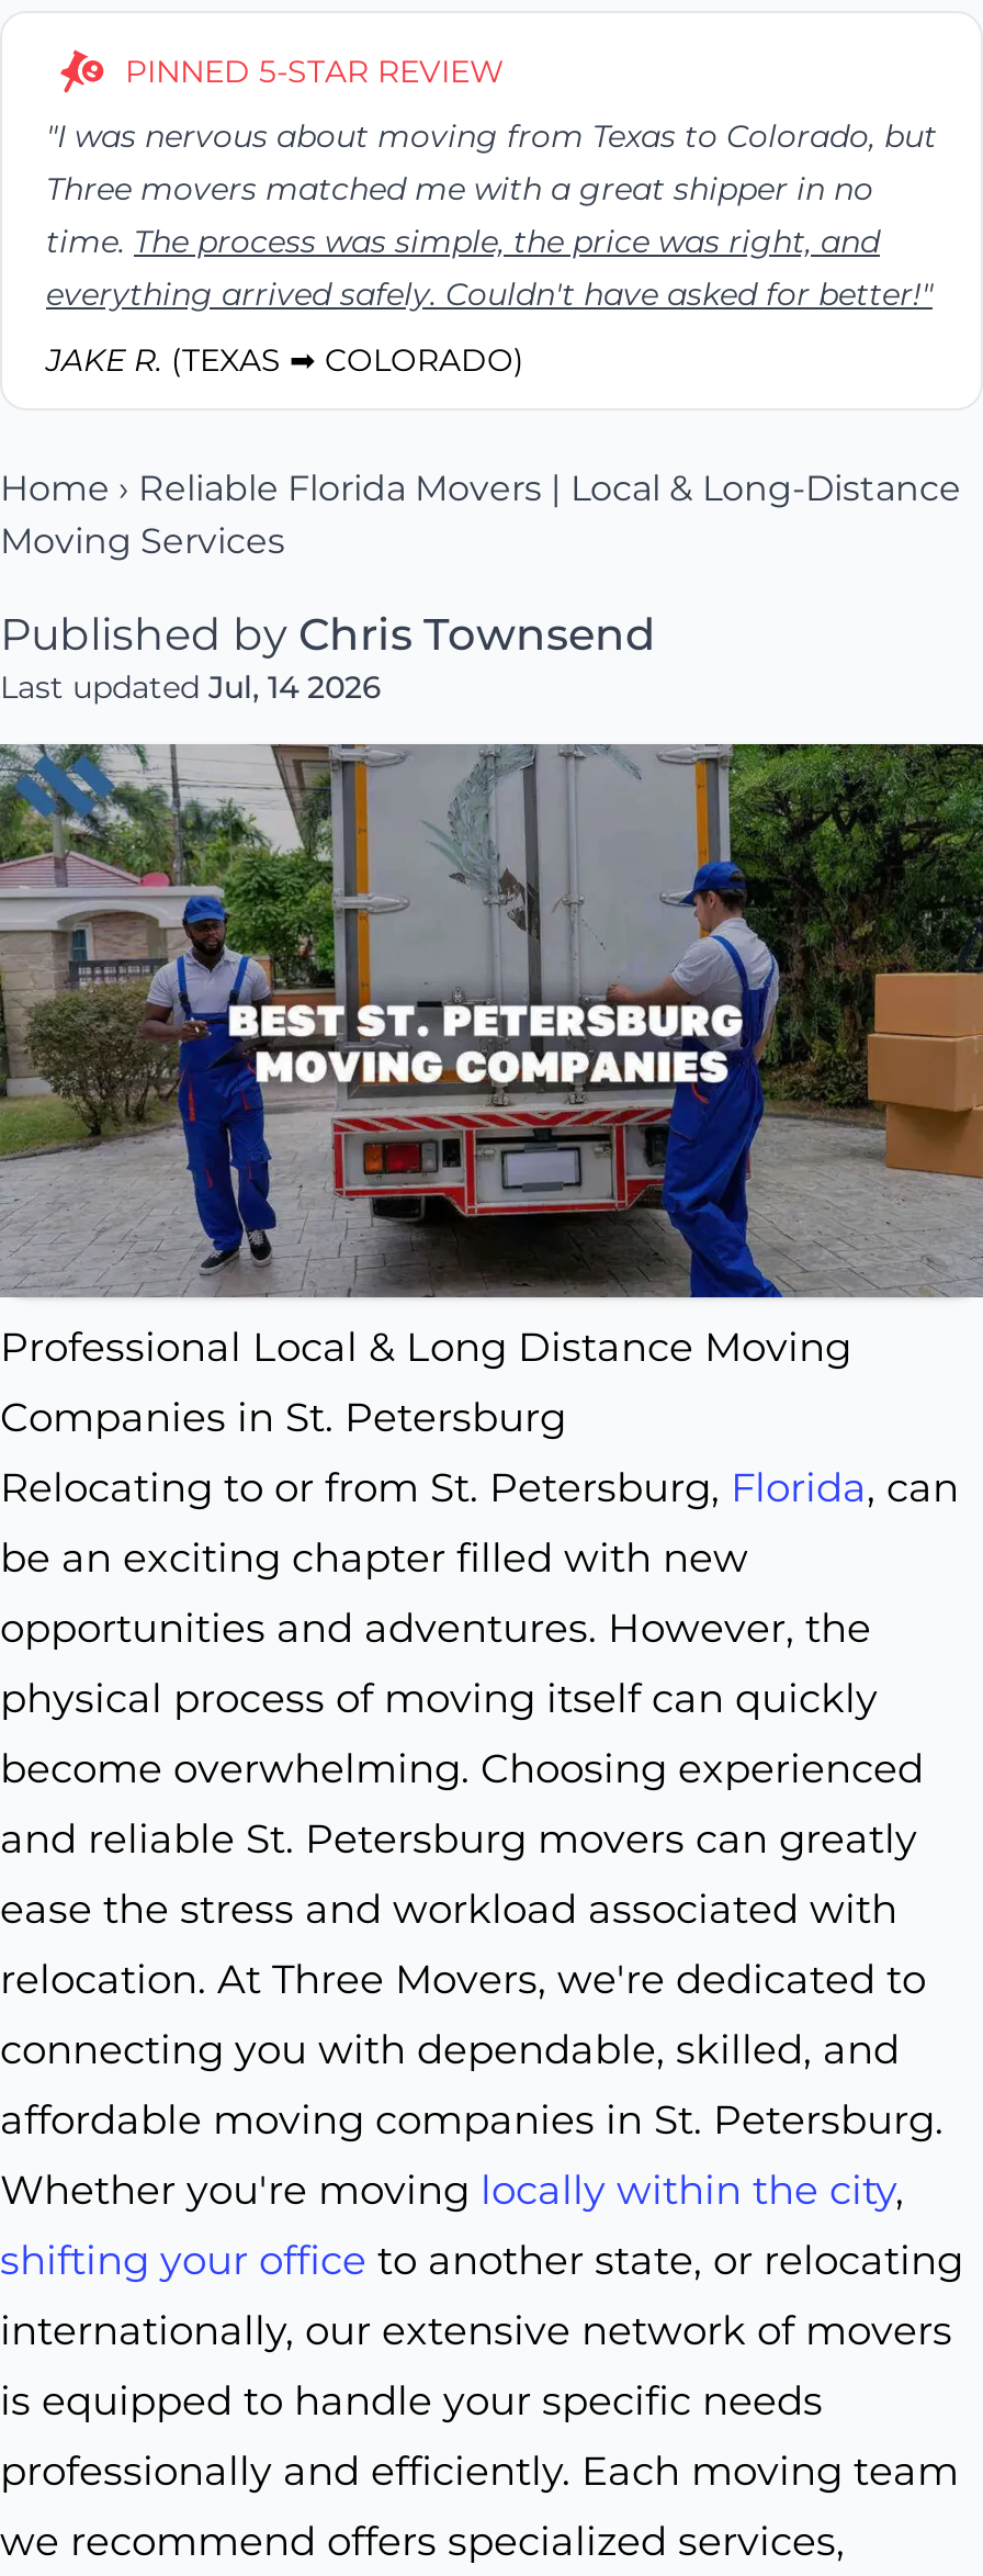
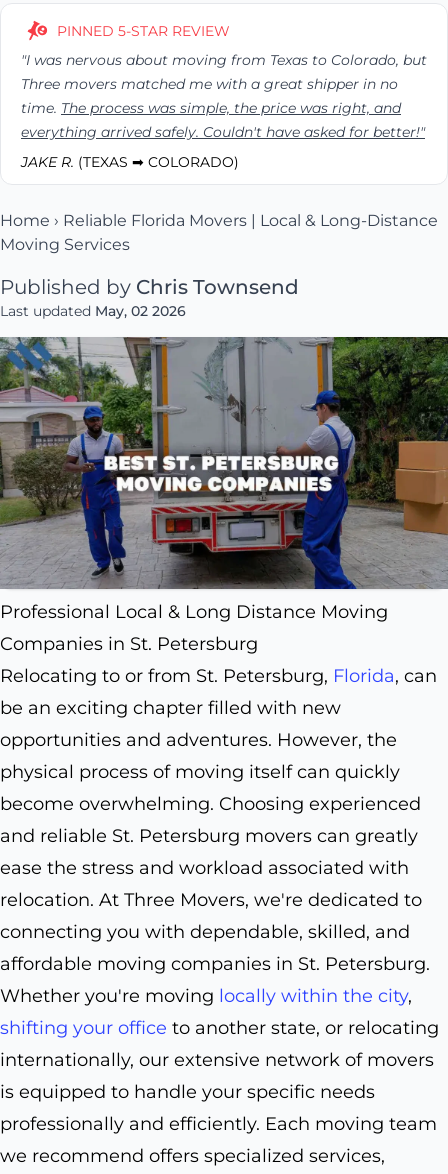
[0,668,382,707] Last updated Jul, 14 2026 -> [0,302,186,320] Last updated May, 02 2026

